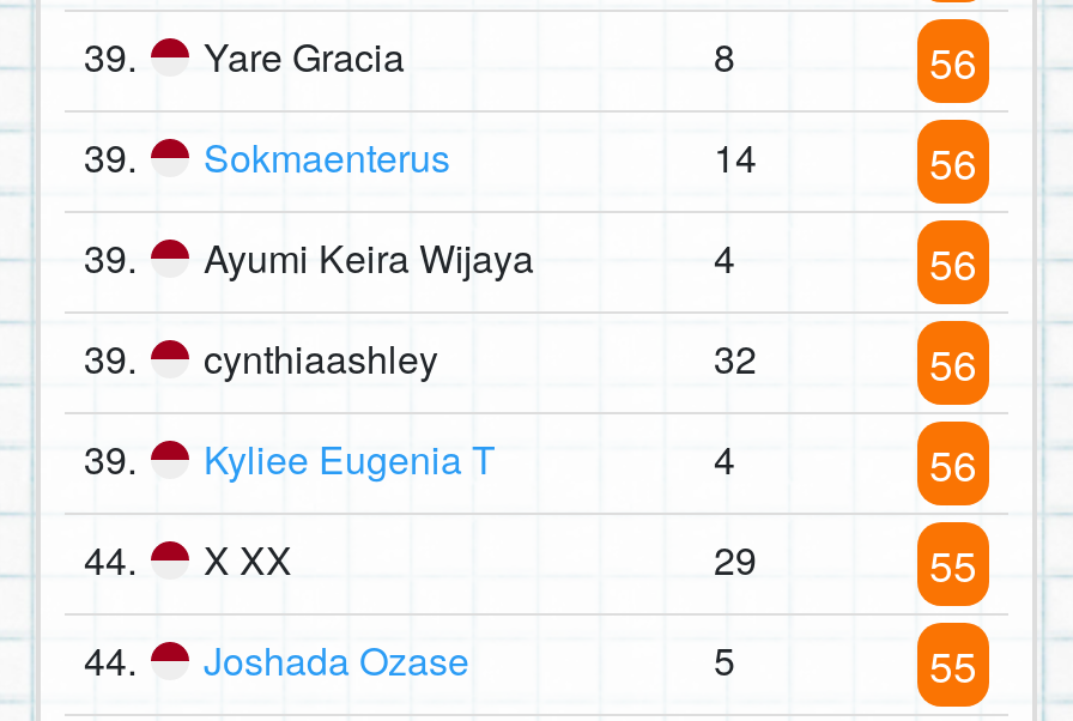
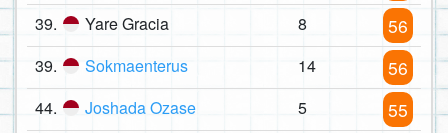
[84,231,977,595] 39. | Ayumi Keira Wijaya | 4 | 56 | 39. | cynthiaashley | 32 | 56 | 39. | Kyliee Eugenia T | 4 | 56 | 44. | X XX | 29 | 55 -> none

